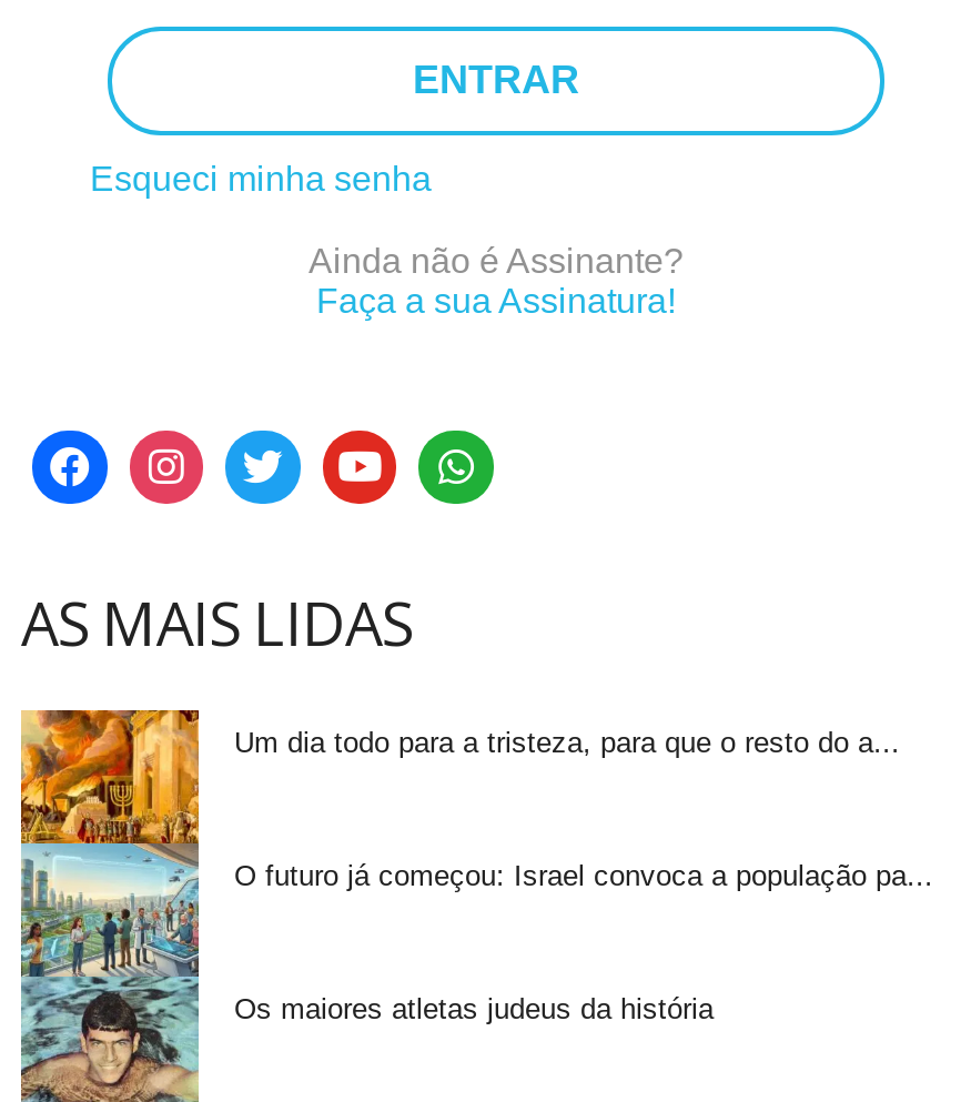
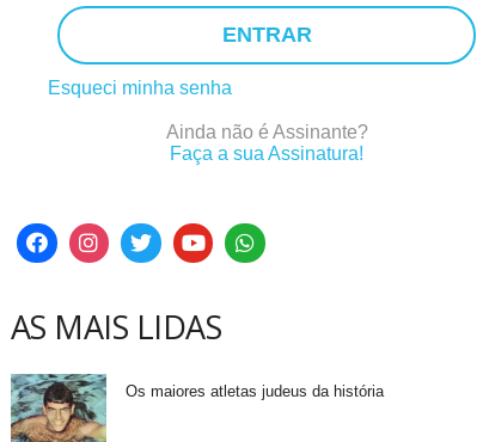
[19,708,900,979] [image] | Um dia todo para a tristeza, para que o resto do a... -> none
[234,859,933,893] O futuro já começou: Israel convoca a população pa... -> none

